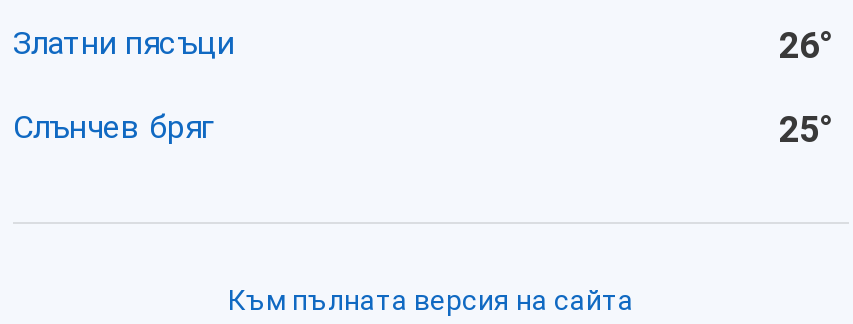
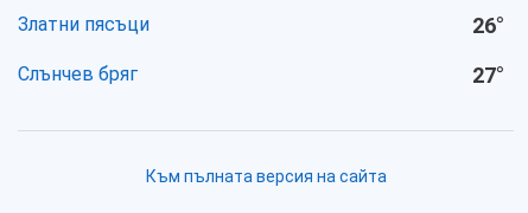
[779,108,833,150] 25° -> [472,63,504,88] 27°

